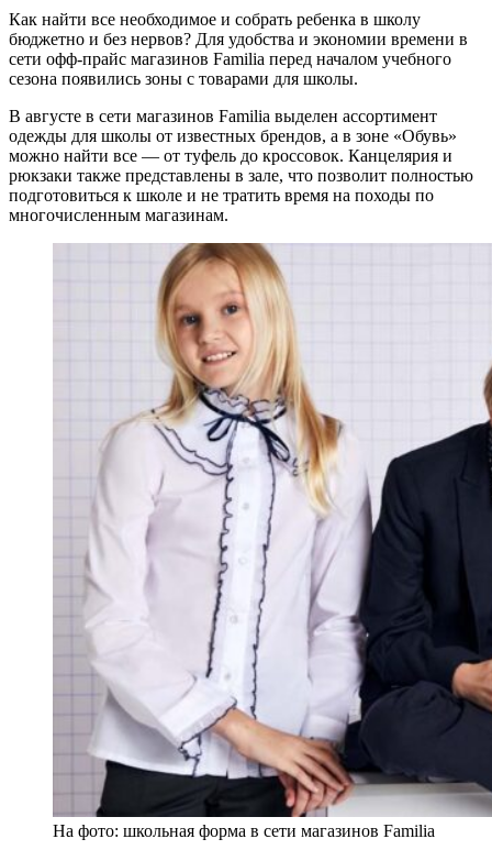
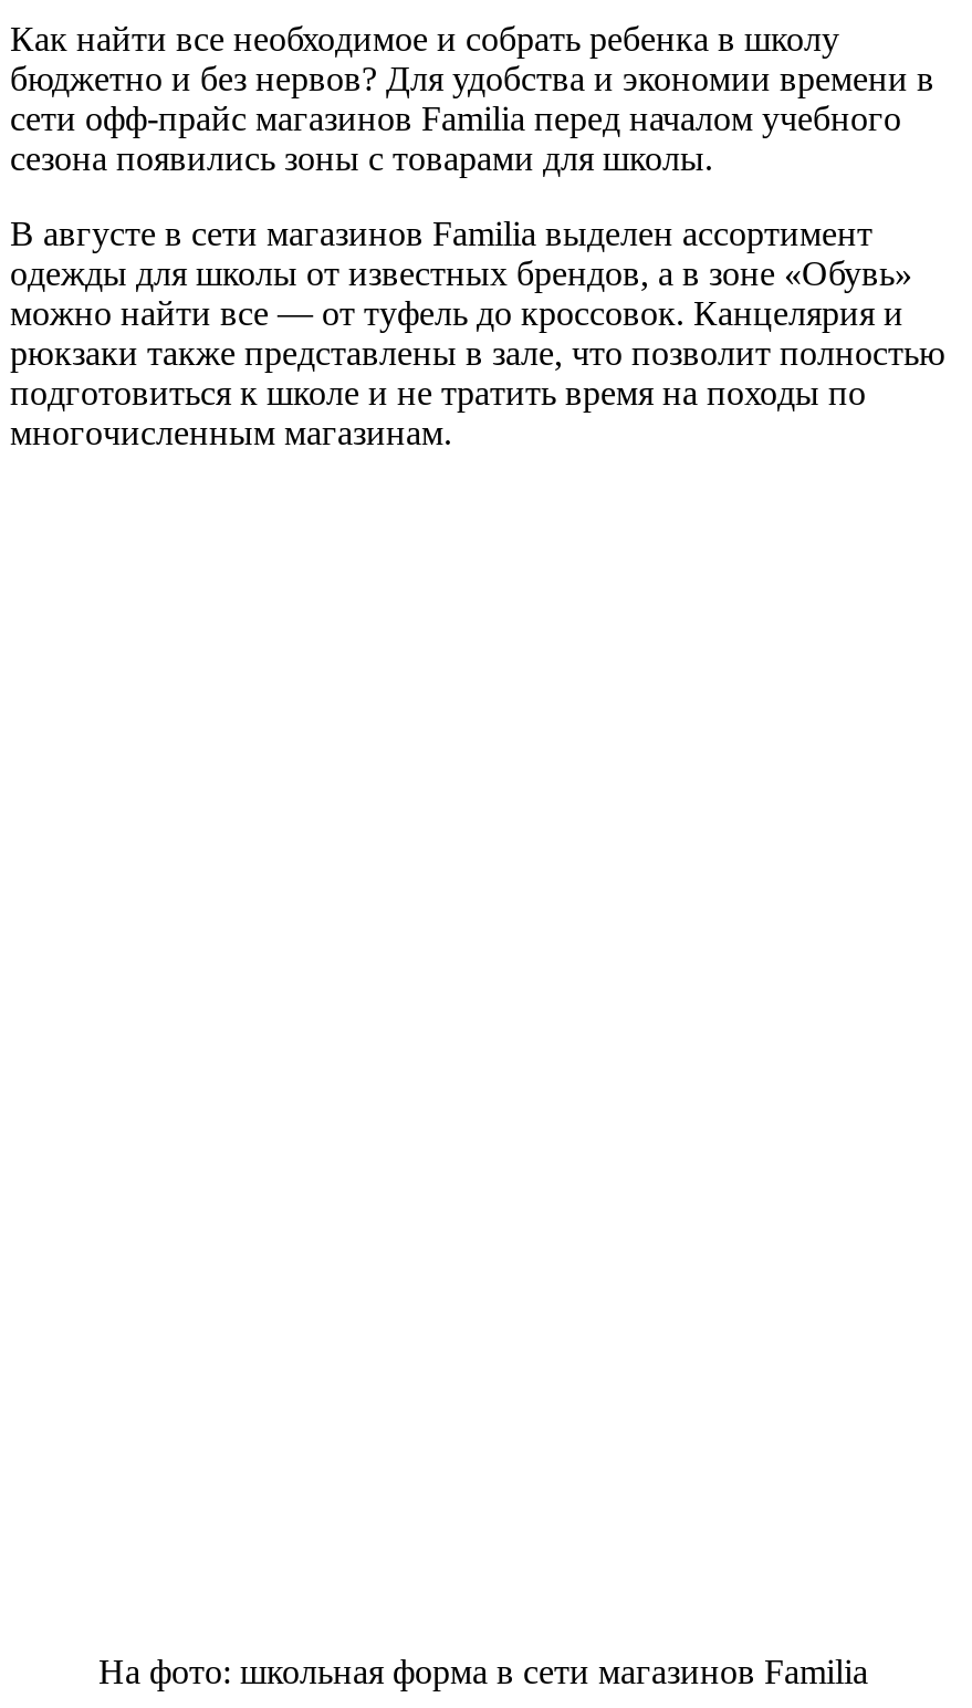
[52,242,489,818] [image] -> none

